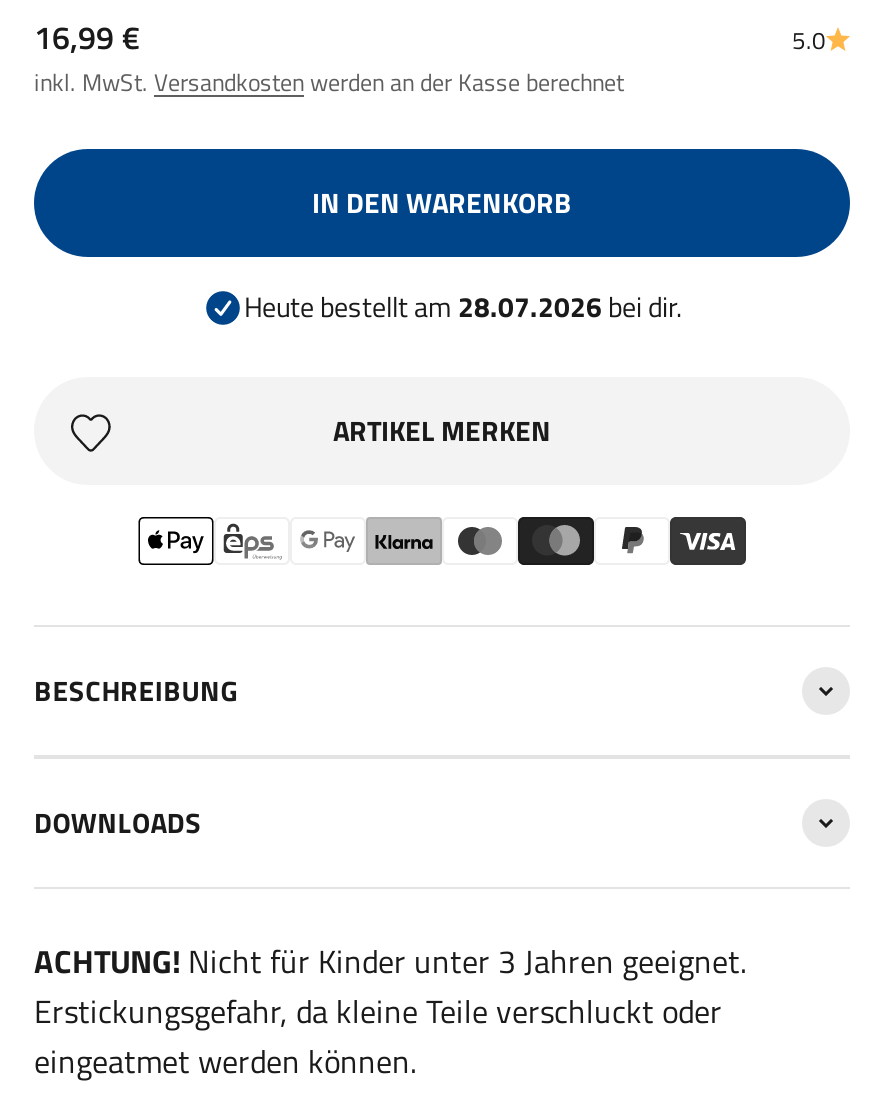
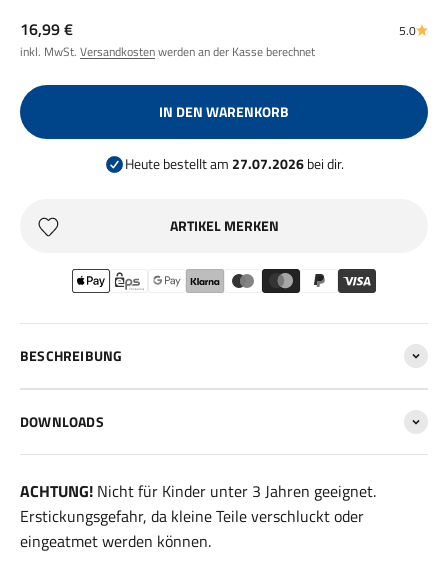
[244,286,682,328] Heute bestellt am 28.07.2026 bei dir. -> [125,153,344,174] Heute bestellt am 27.07.2026 bei dir.

